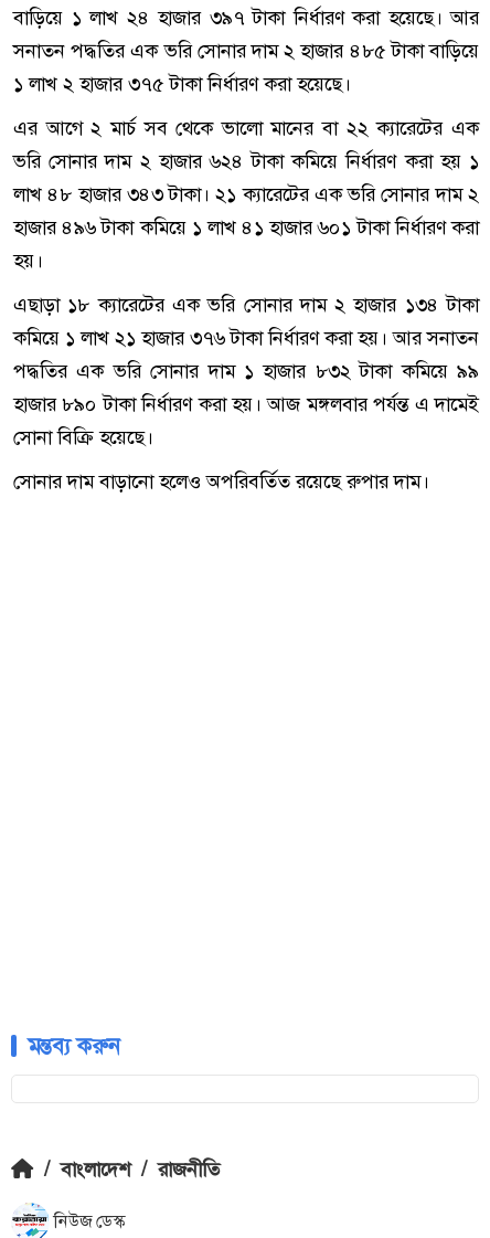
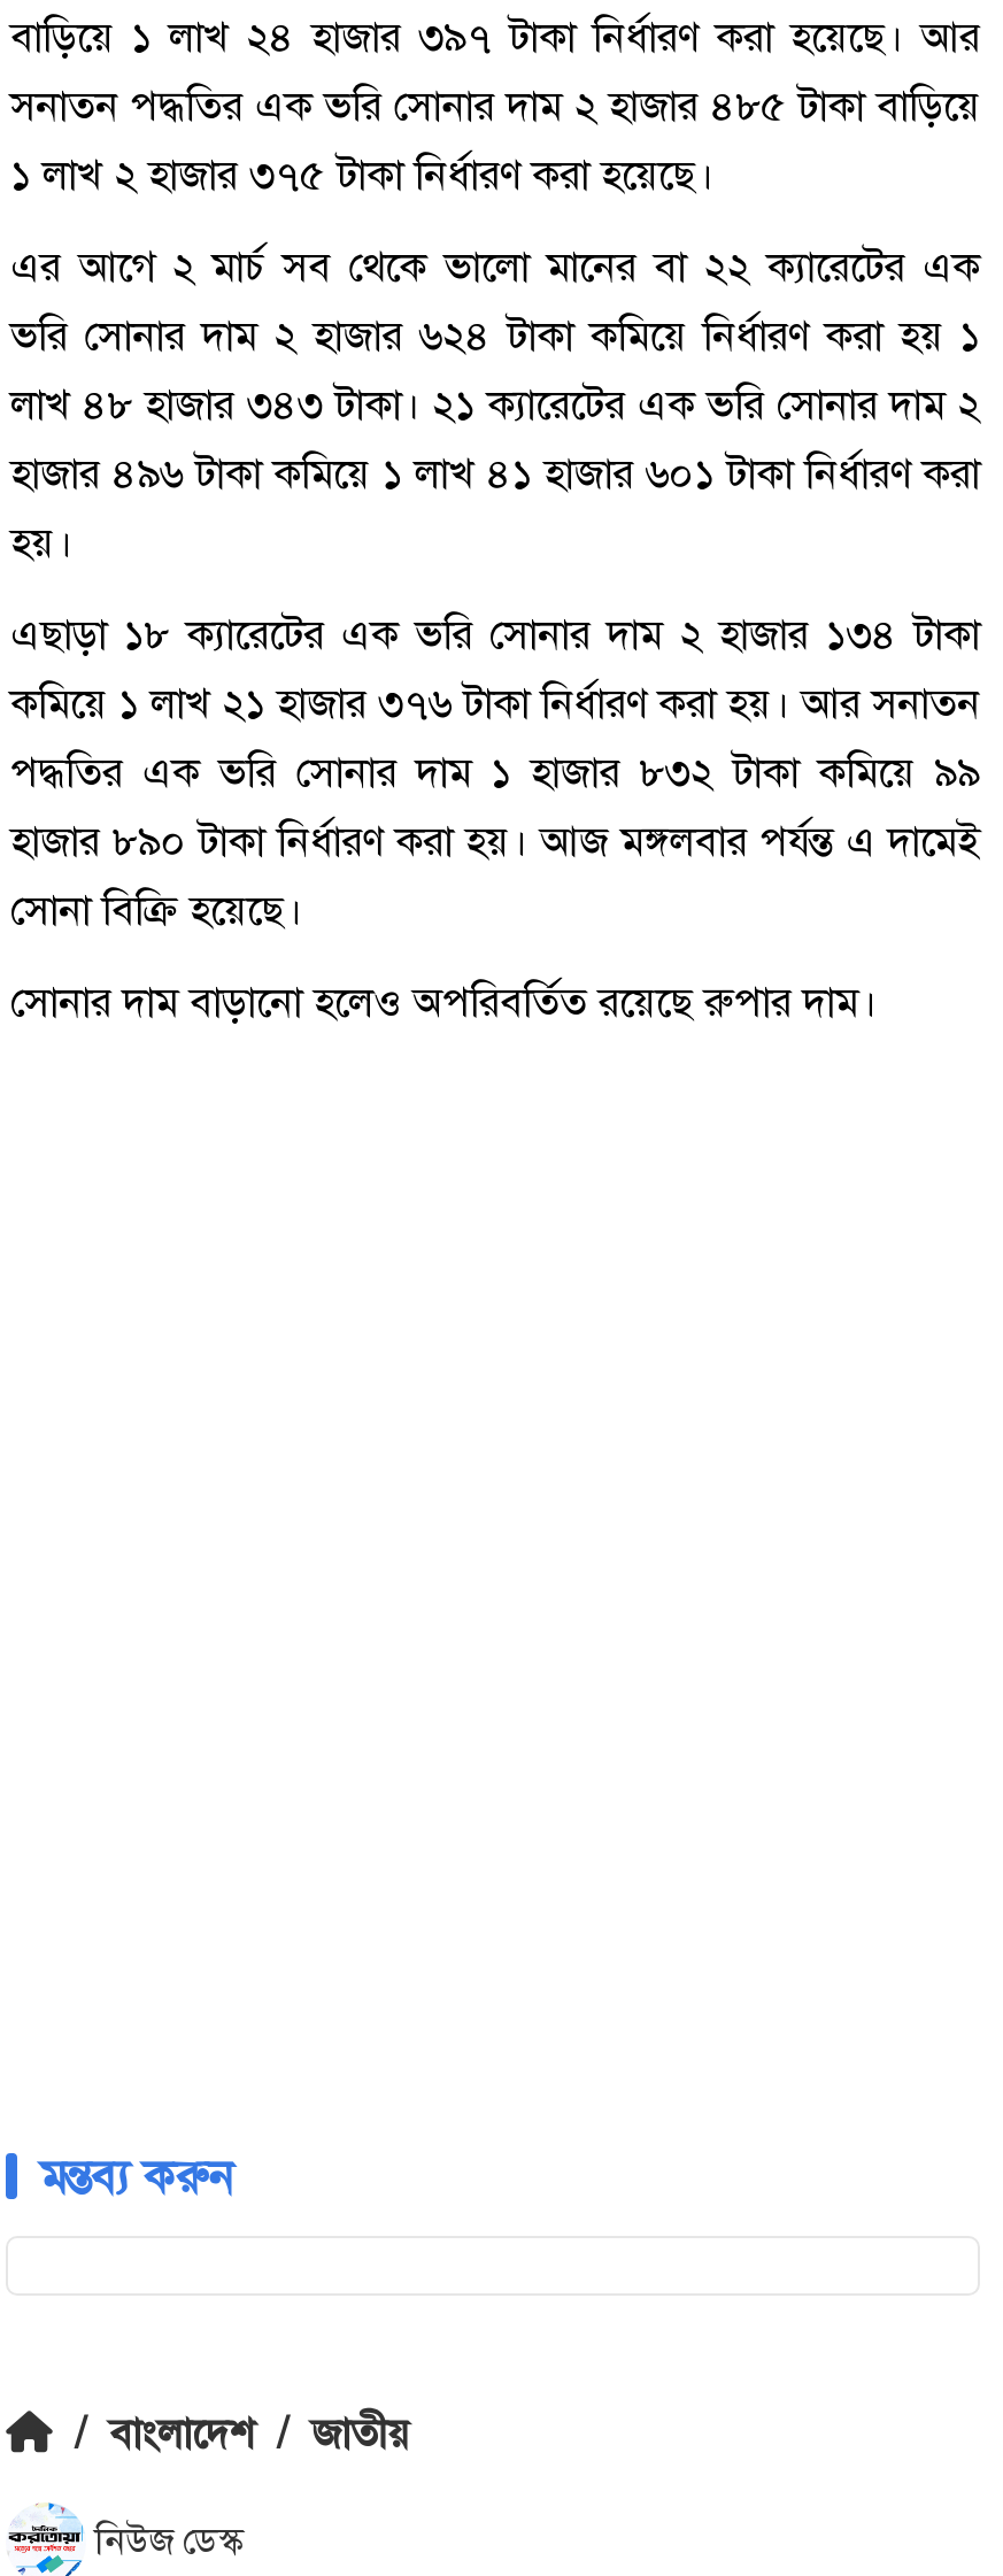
[44,1156,220,1183] / বাংলাদেশ / রাজনীতি -> [75,2406,410,2461] / বাংলাদেশ / জাতীয়

